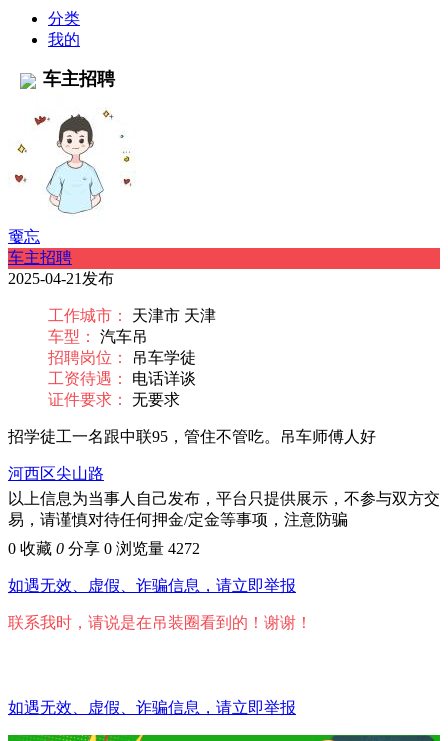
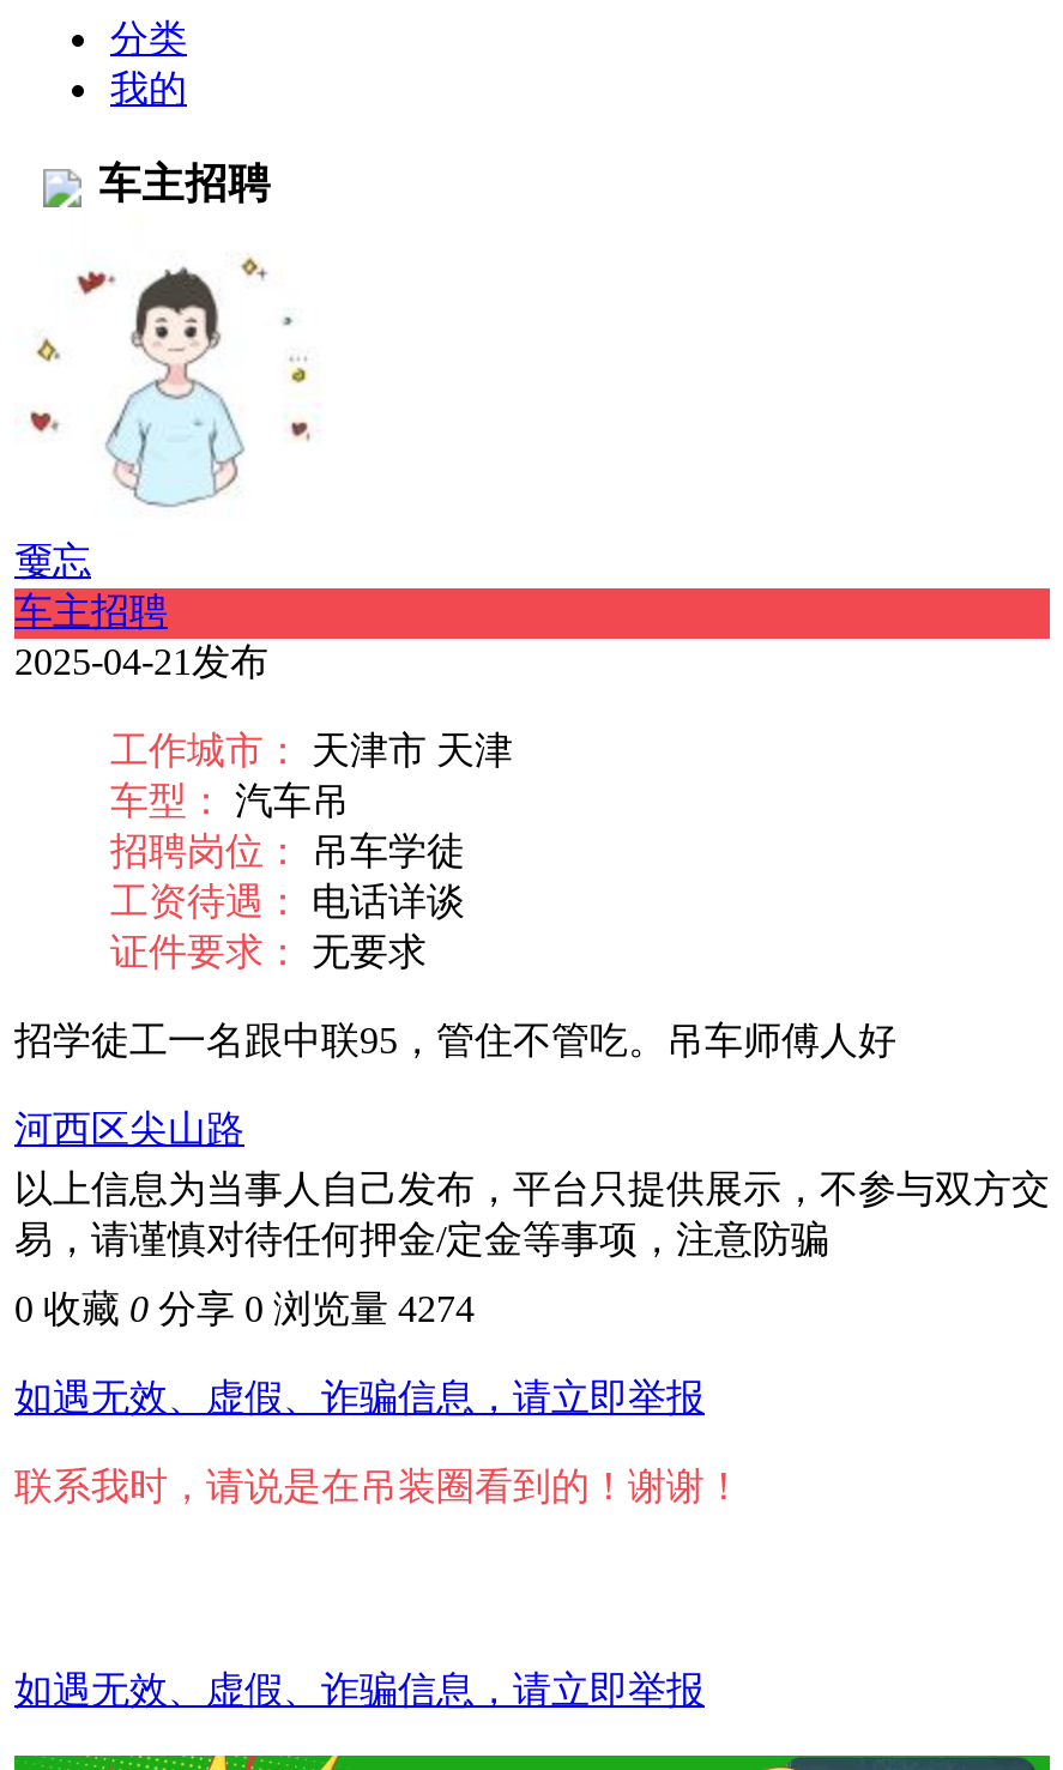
[8,540,200,557] 0 收藏0 分享 0 浏览量 4272 -> [14,1288,475,1329] 0 收藏0 分享 0 浏览量 4274

